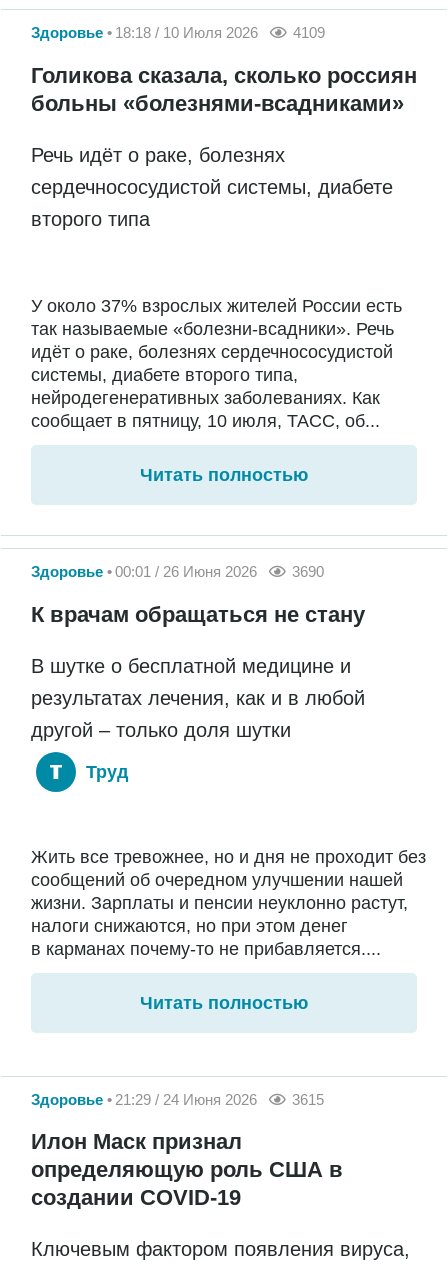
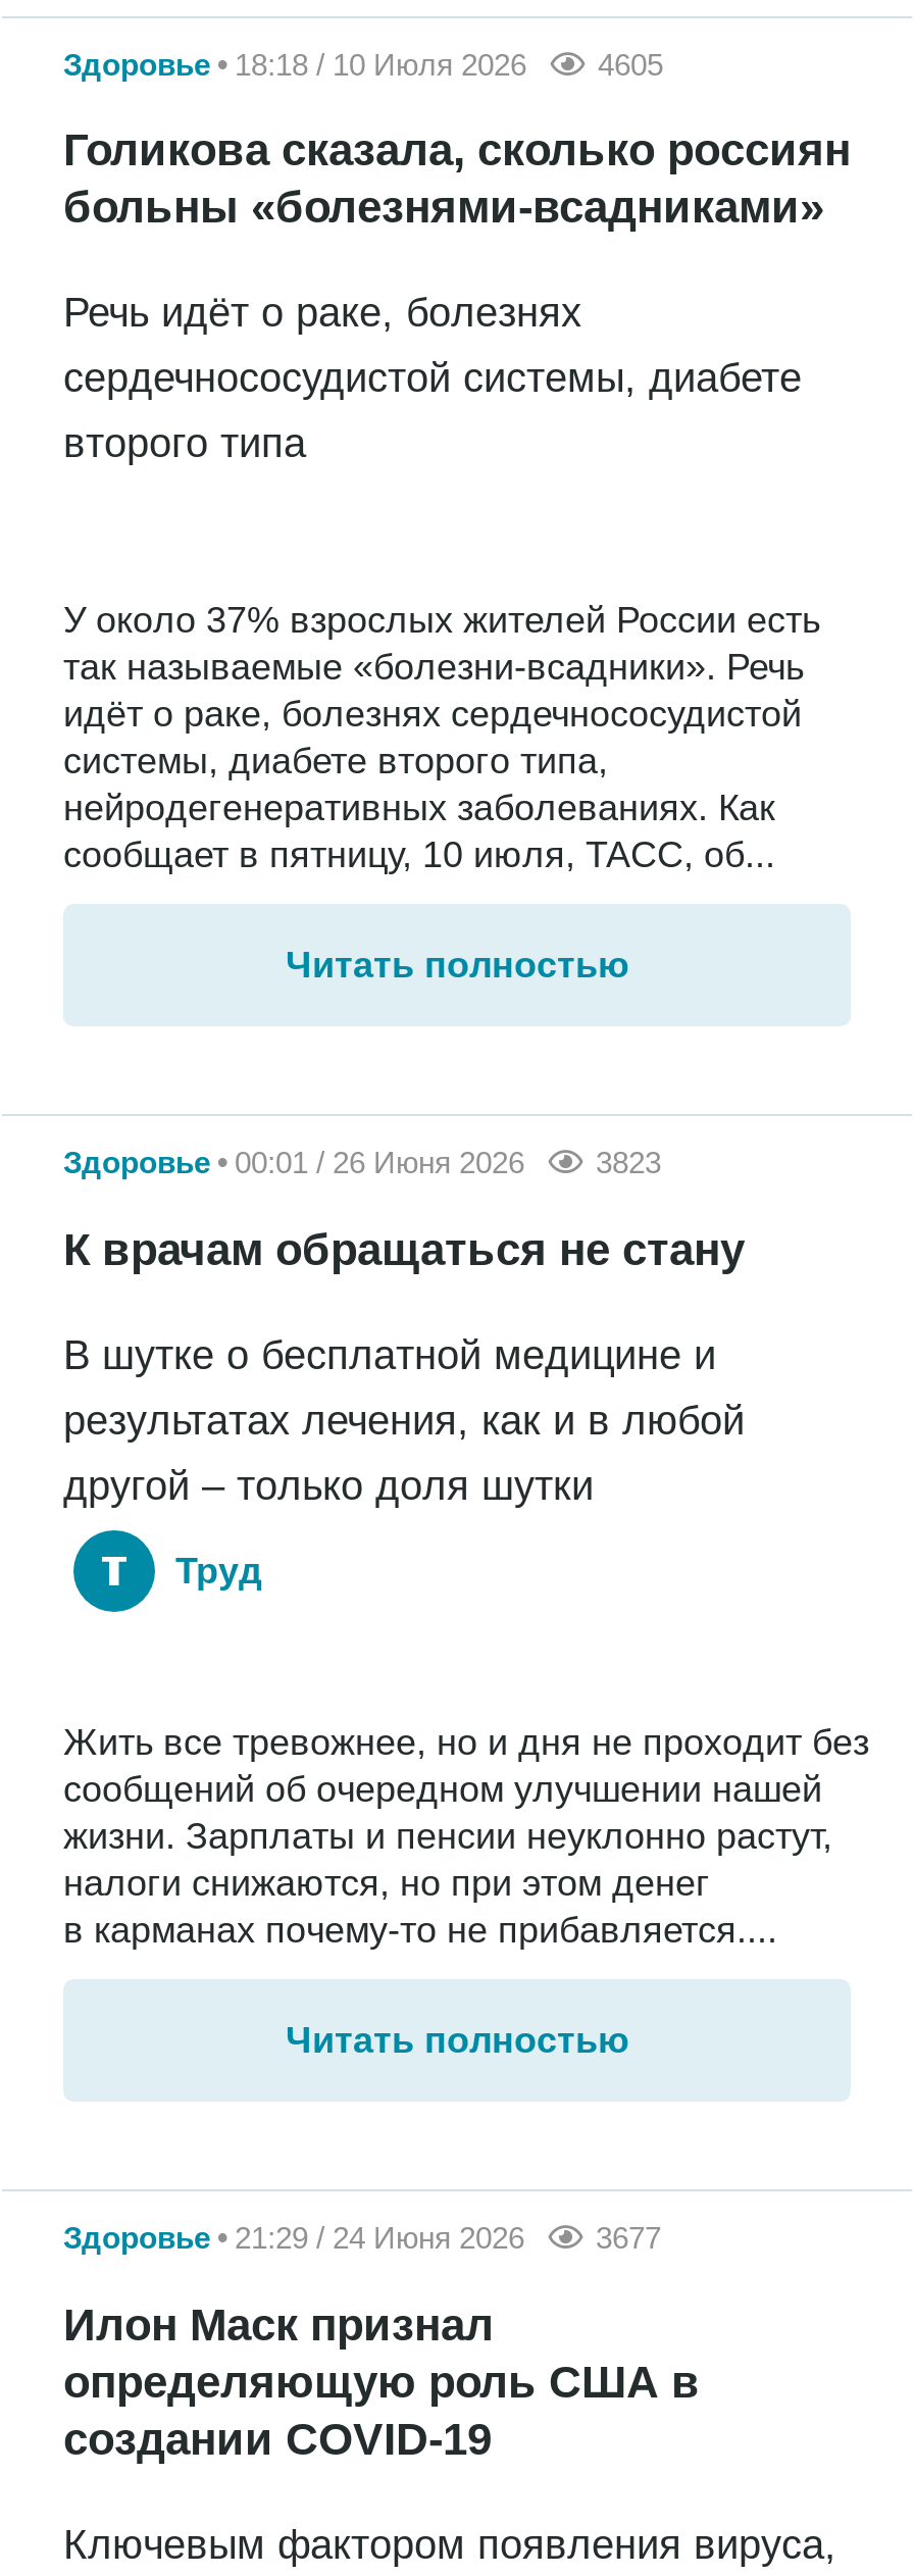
[293,24,325,41] 4109 -> [598,46,663,81] 4605
[292,563,324,580] 3690 -> [596,1144,661,1179] 3823
[292,1090,324,1107] 3615 -> [596,2220,661,2255] 3677

